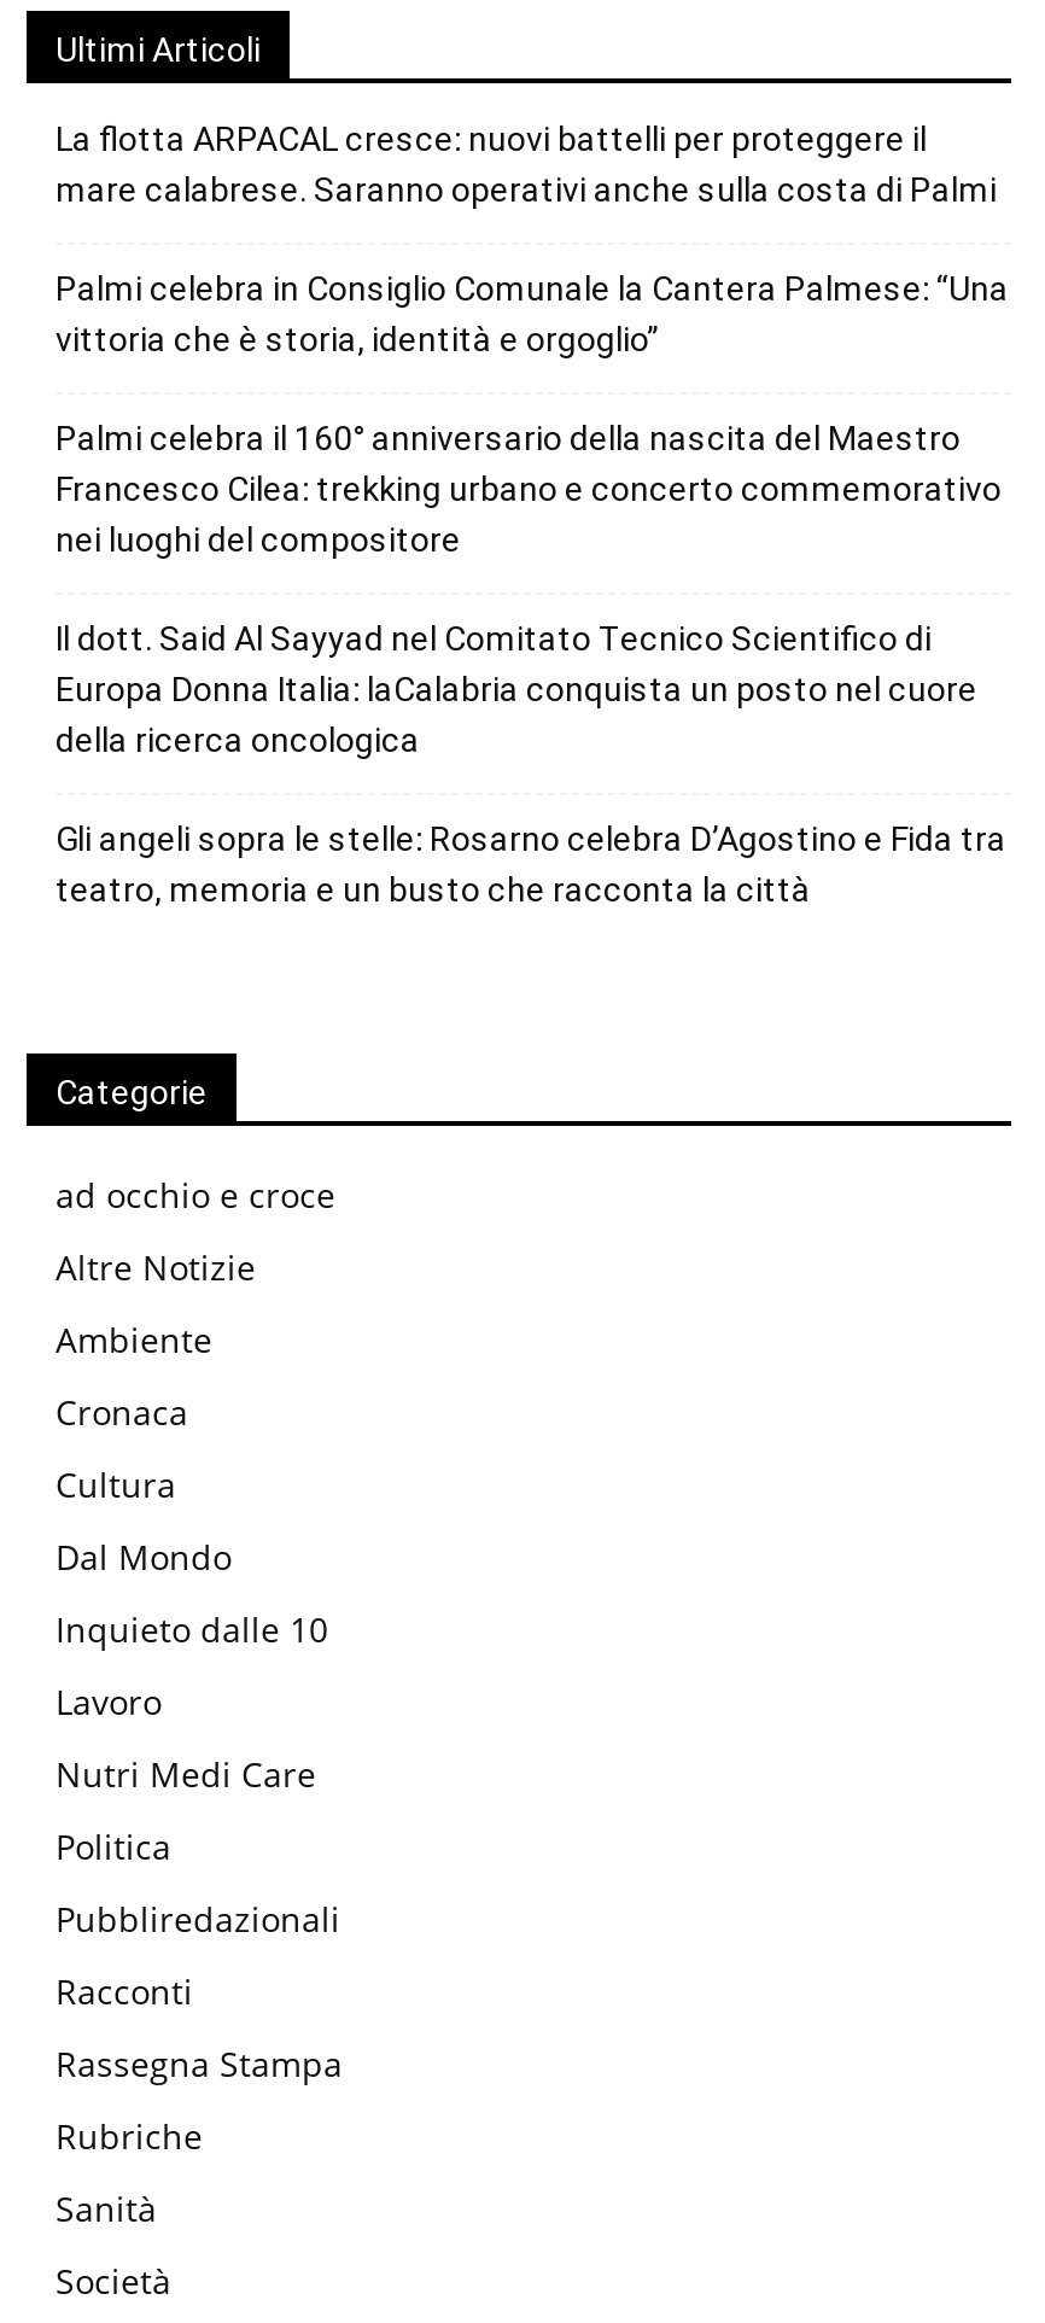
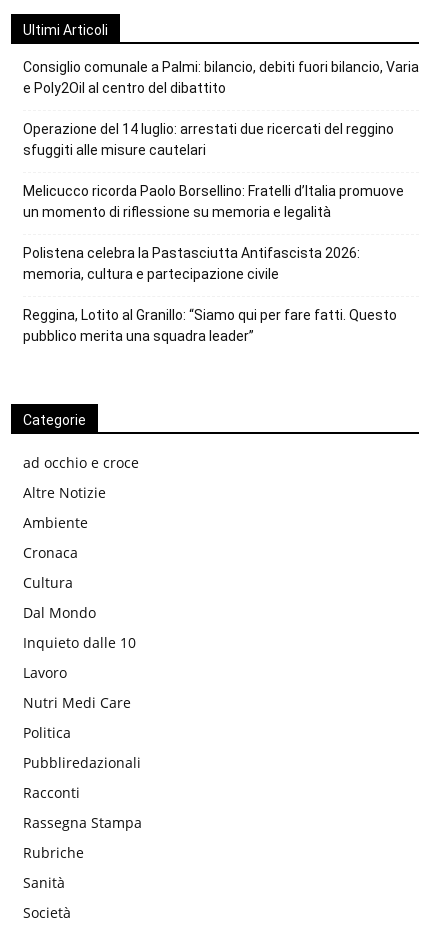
[56,120,997,209] La flotta ARPACAL cresce: nuovi battelli per proteggere il | mare calabrese. Saranno operativi anche sulla costa di Palmi -> [23,59,419,96] Consiglio comunale a Palmi: bilancio, debiti fuori bilancio, Varia | e Poly2Oil al centro del dibattito
[56,270,1009,359] Palmi celebra in Consiglio Comunale la Cantera Palmese: “Una | vittoria che è storia, identità e orgoglio” -> [23,121,394,158] Operazione del 14 luglio: arrestati due ricercati del reggino | sfuggiti alle misure cautelari
[56,419,1002,559] Palmi celebra il 160° anniversario della nascita del Maestro | Francesco Cilea: trekking urbano e concerto commemorativo | nei luoghi del compositore -> [23,183,404,220] Melicucco ricorda Paolo Borsellino: Fratelli d’Italia promuove | un momento di riflessione su memoria e legalità
[56,620,977,760] Il dott. Said Al Sayyad nel Comitato Tecnico Scientifico di | Europa Donna Italia: laCalabria conquista un posto nel cuore | della ricerca oncologica -> [23,245,360,282] Polistena celebra la Pastasciutta Antifascista 2026: | memoria, cultura e partecipazione civile
[56,820,1006,909] Gli angeli sopra le stelle: Rosarno celebra D’Agostino e Fida tra | teatro, memoria e un busto che racconta la città -> [23,307,397,344] Reggina, Lotito al Granillo: “Siamo qui per fare fatti. Questo | pubblico merita una squadra leader”

